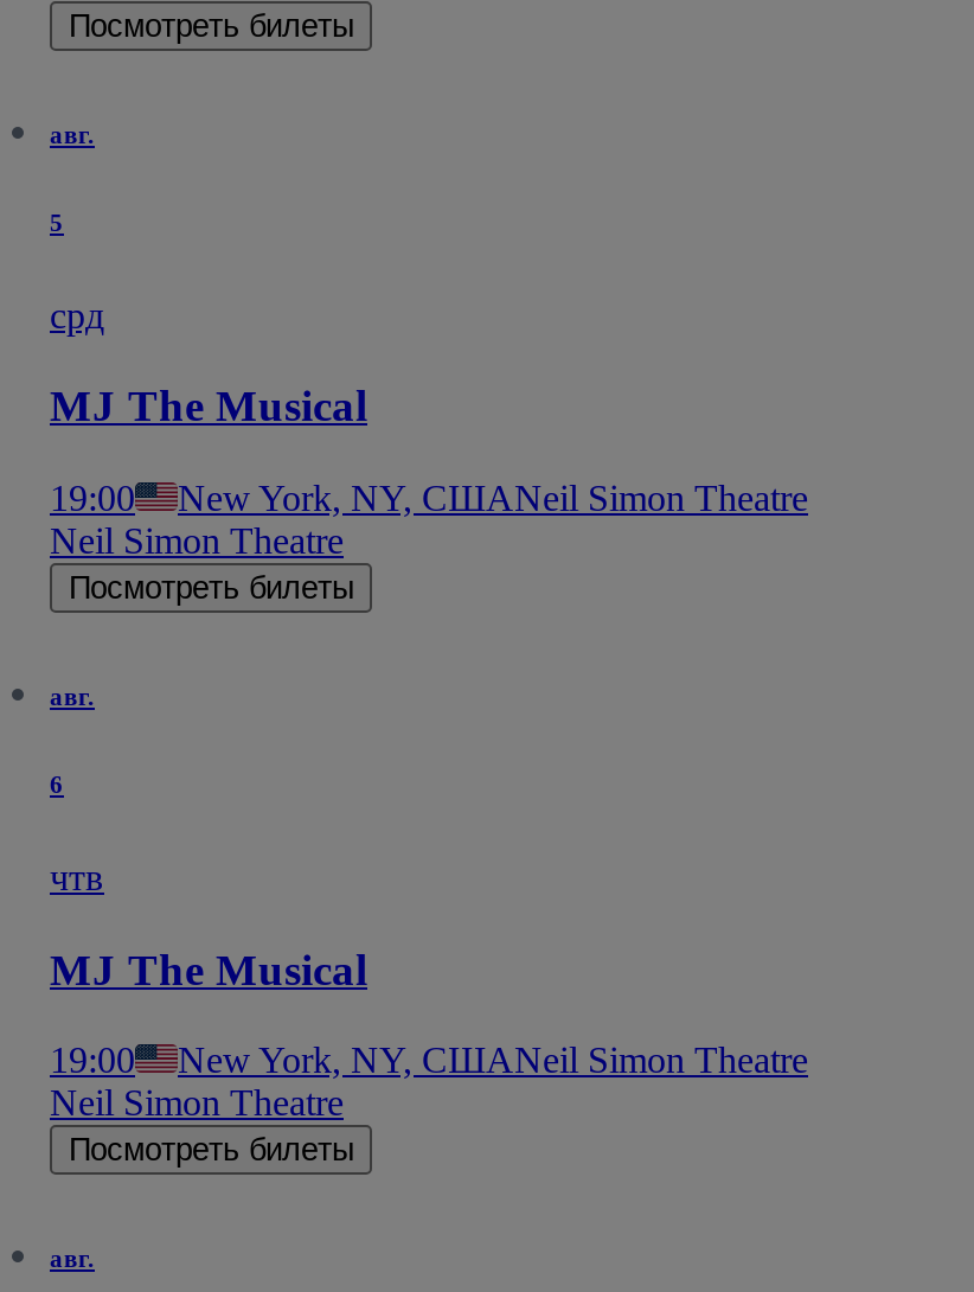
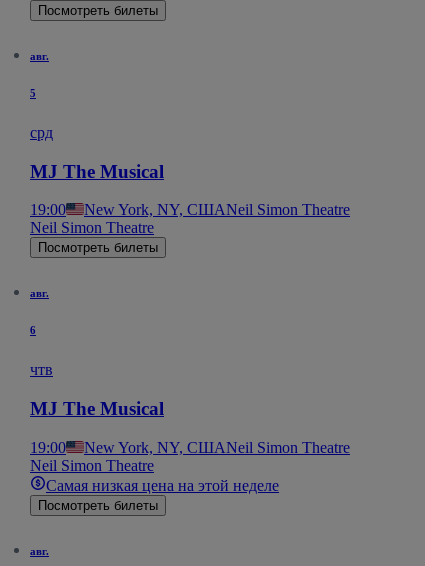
none -> [46,477,279,494] Самая низкая цена на этой неделе

